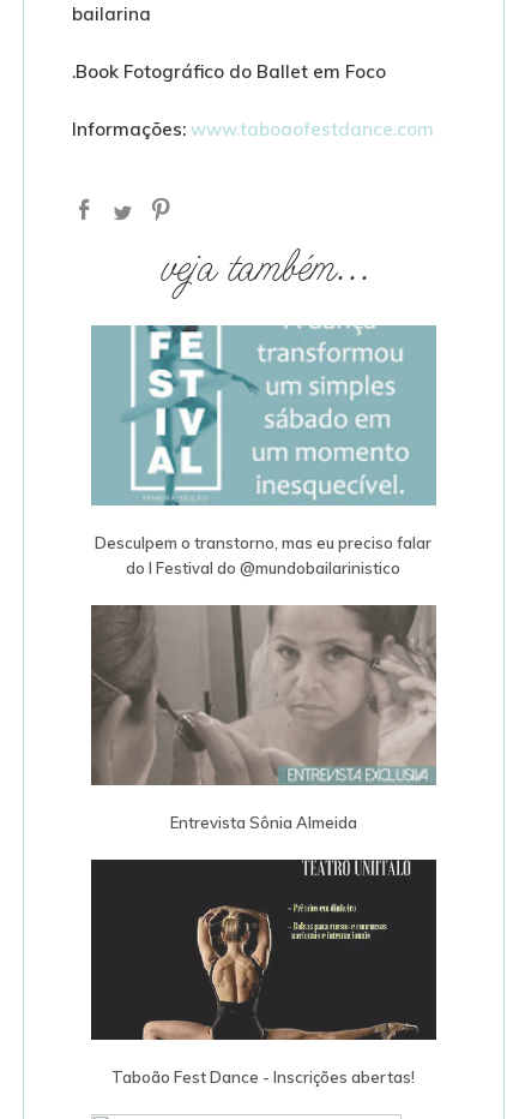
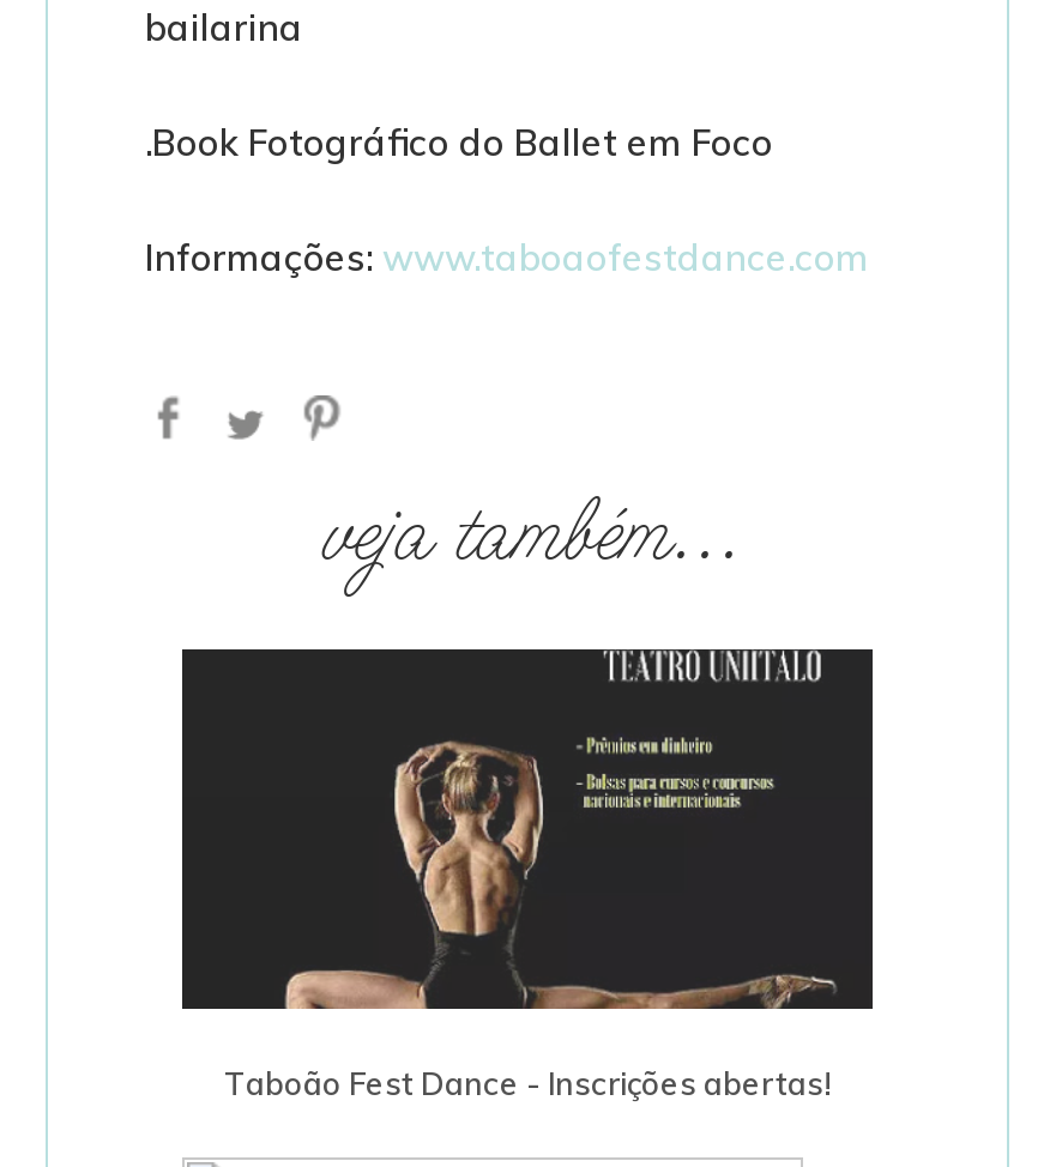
[92,324,435,578] [image] | Desculpem o transtorno, mas eu preciso falar | do I Festival do @mundobailarinistico -> none
[90,604,437,832] [image] | Entrevista Sônia Almeida -> none

